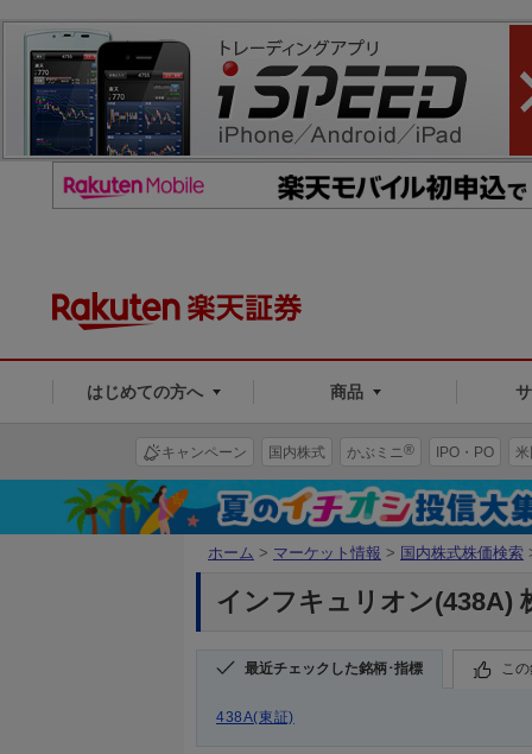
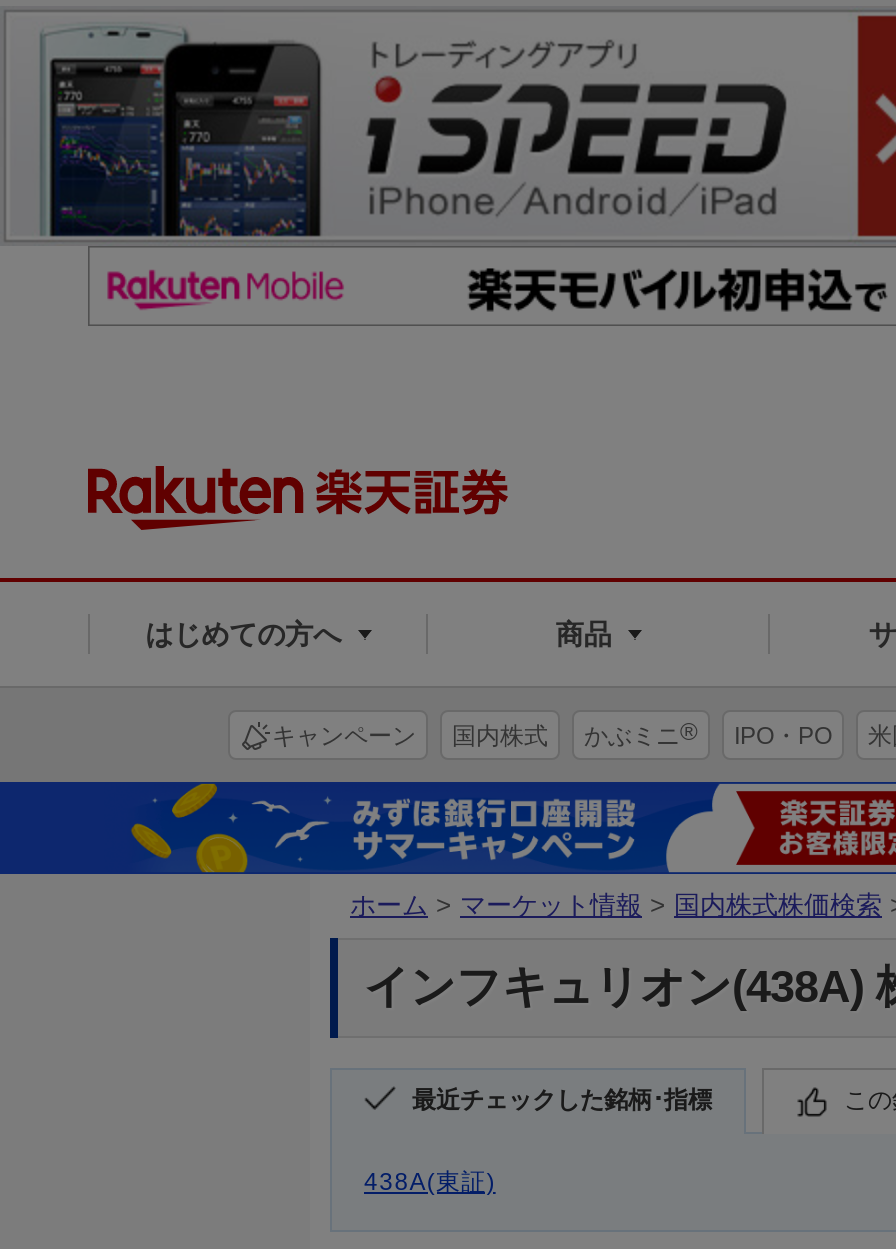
[4,479,528,536] [image] -> [6,780,890,876] [image]

